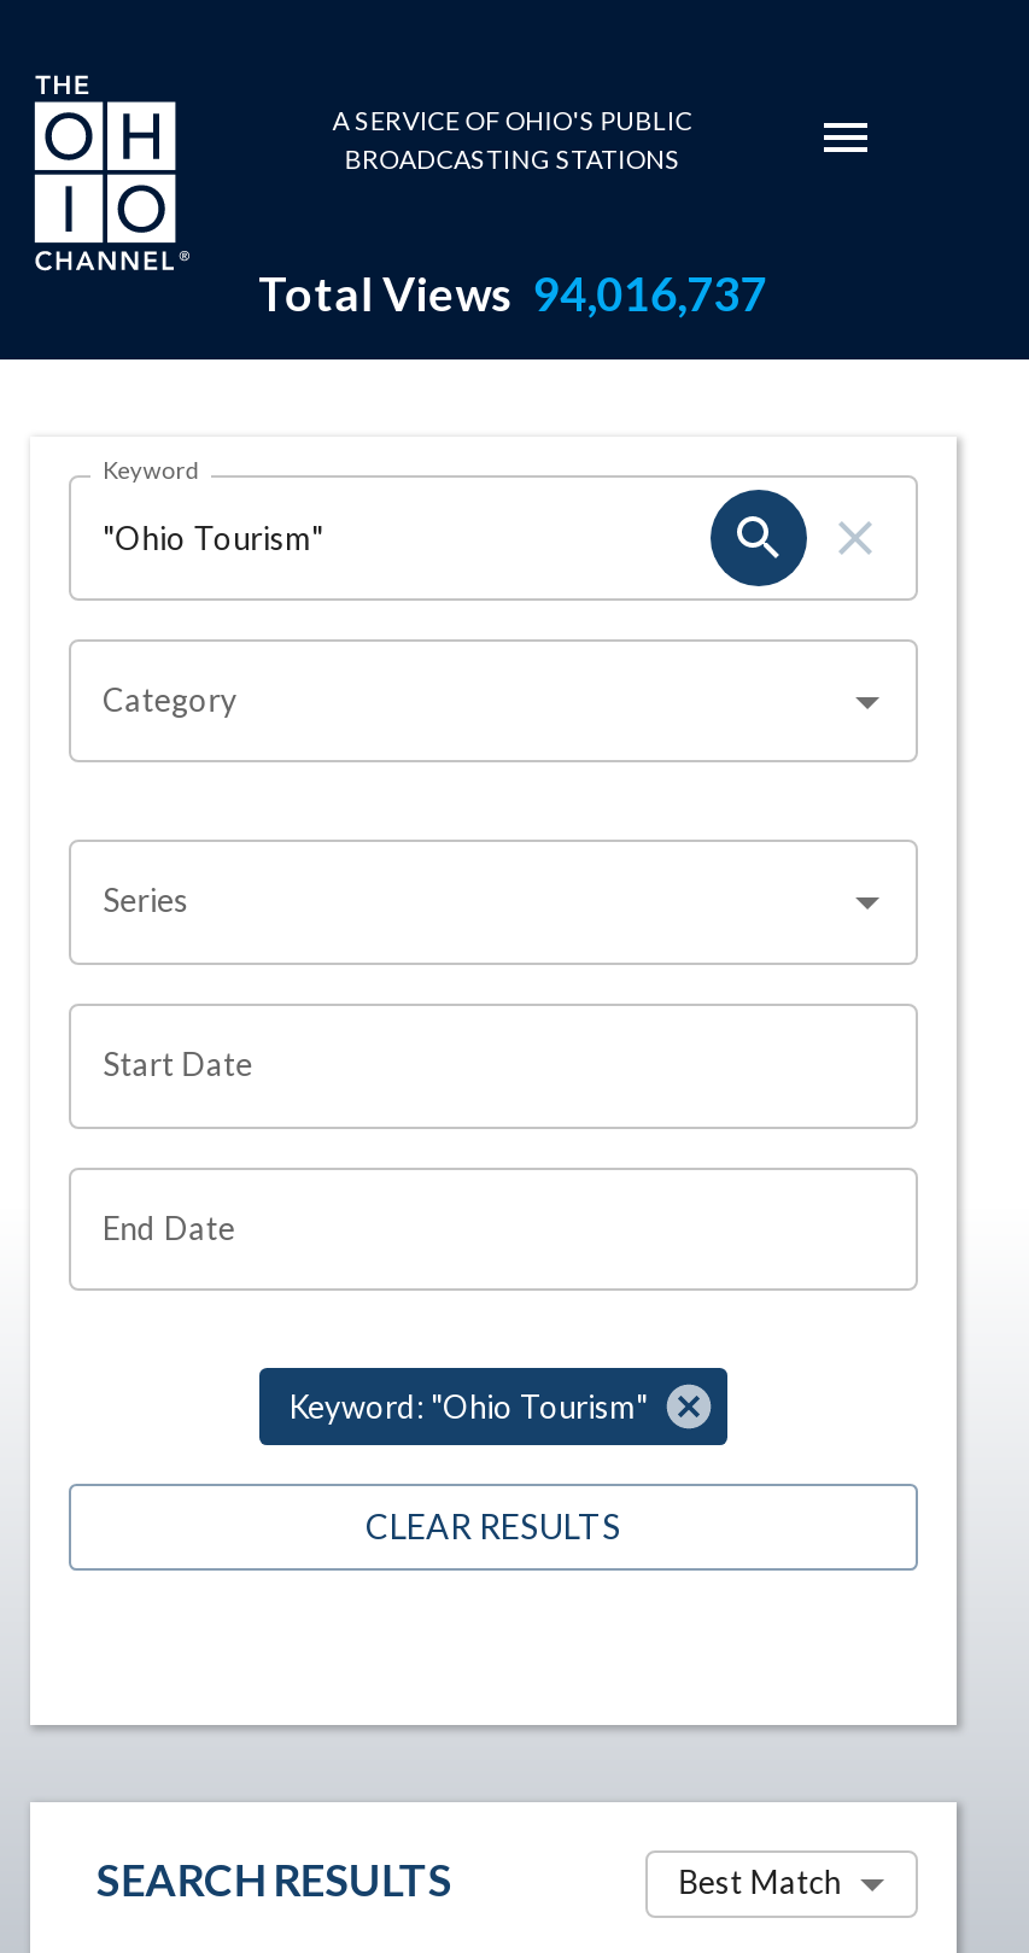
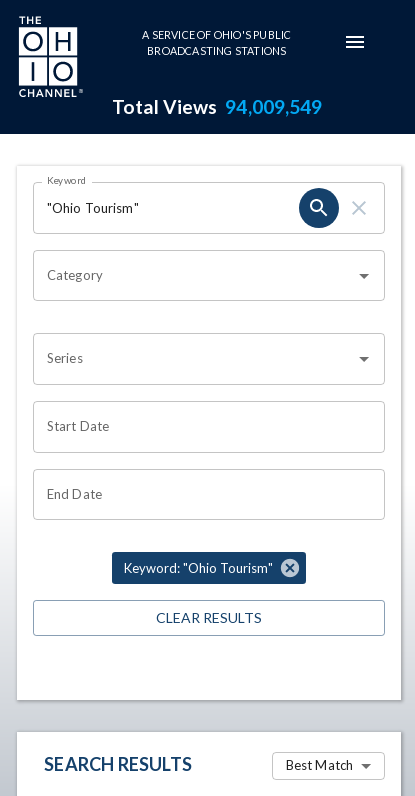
[258,265,767,321] Total Views 94,016,737 -> [111,95,322,118] Total Views 94,009,549

